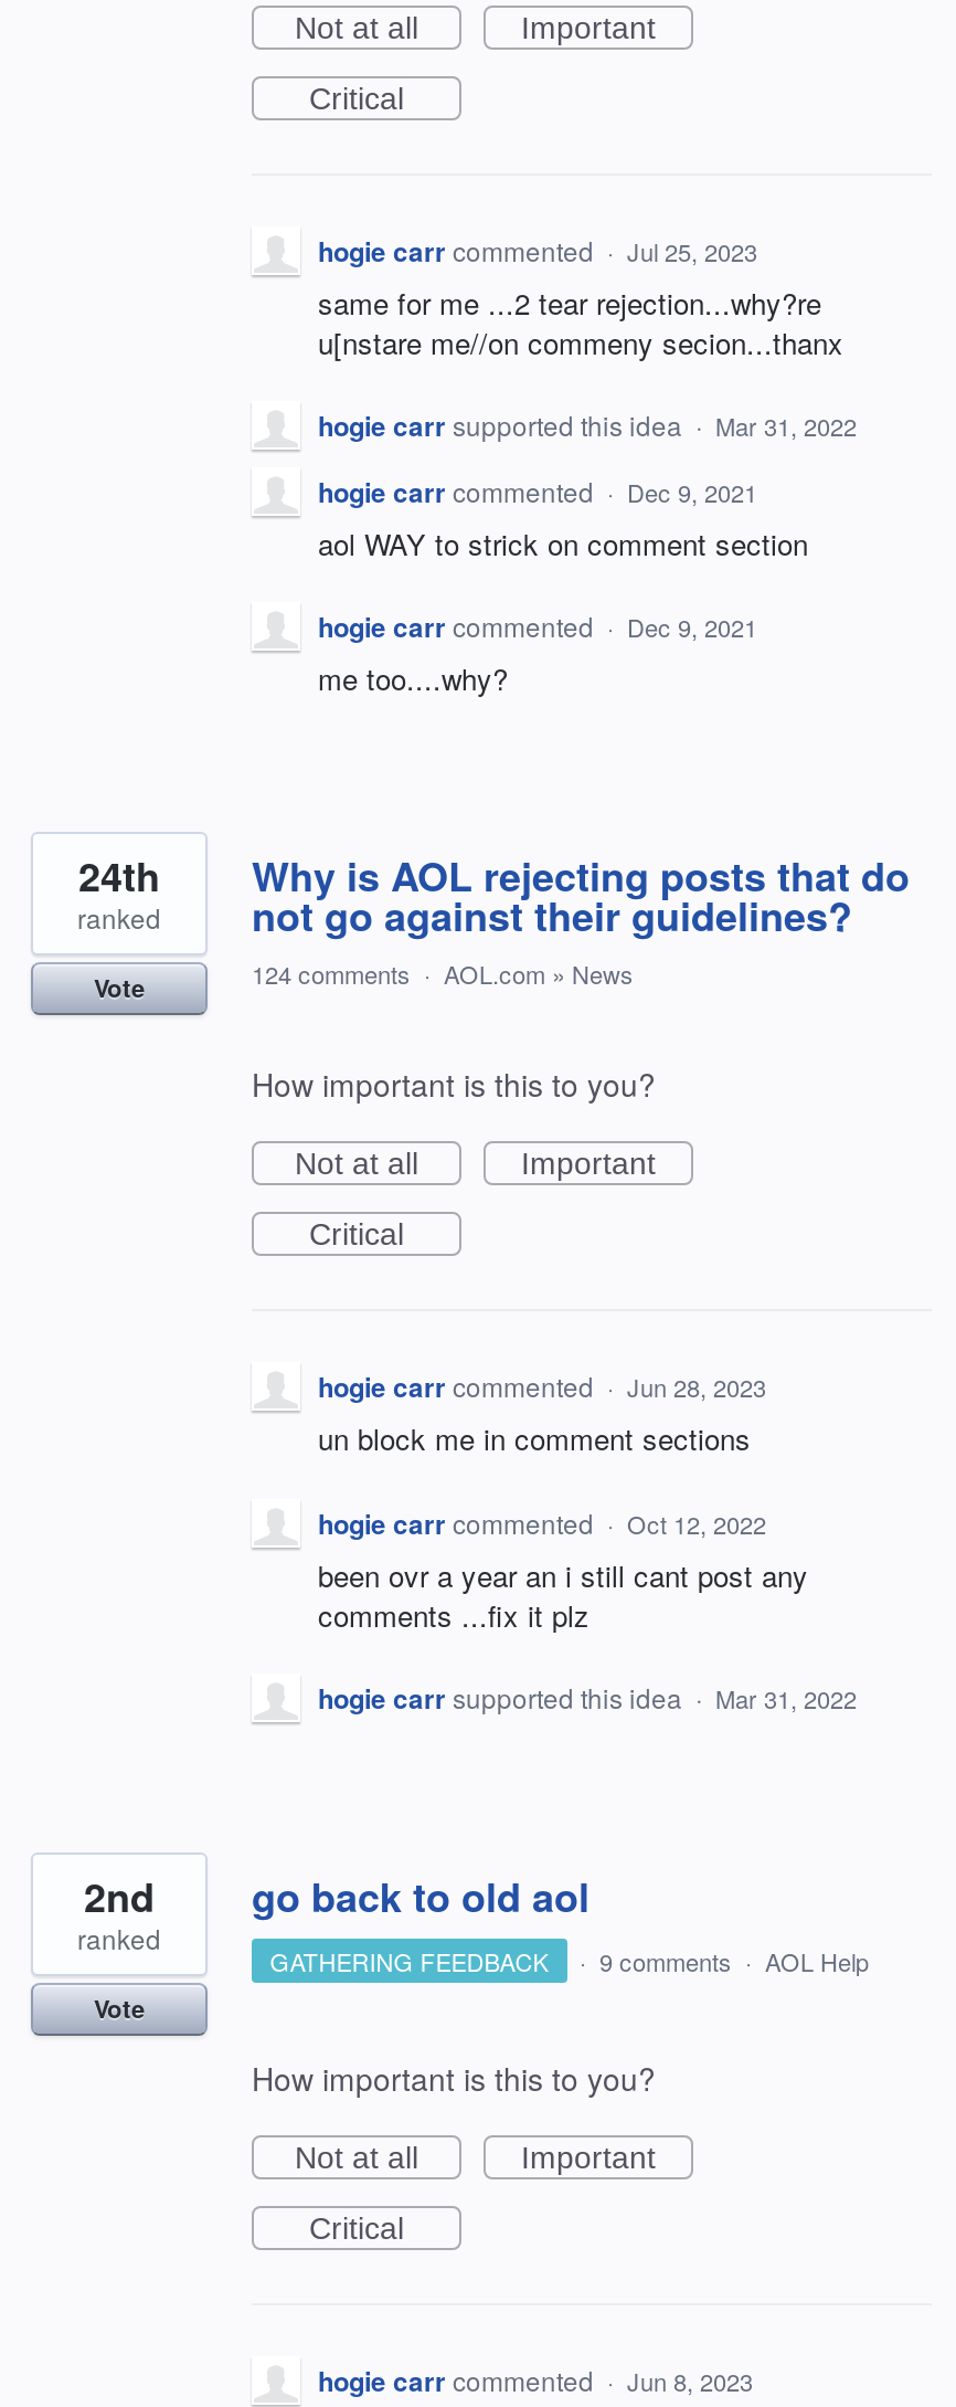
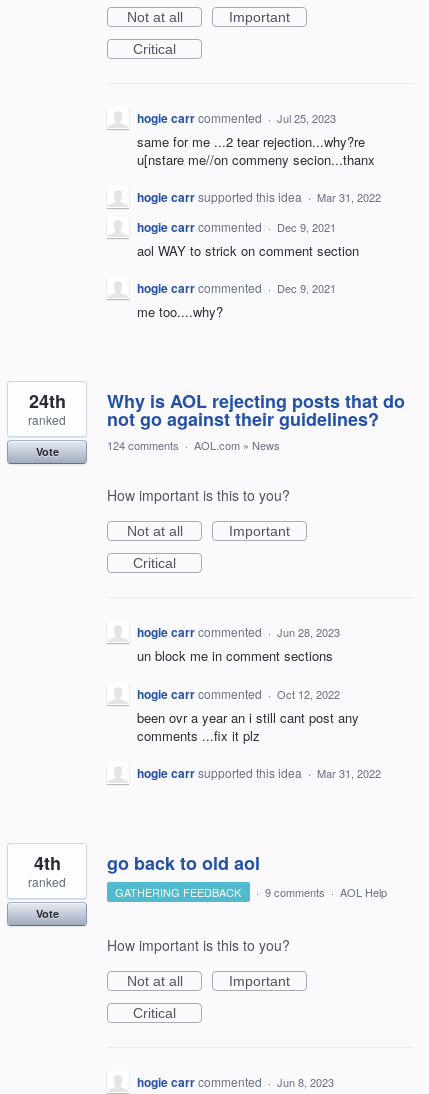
[84,1867,589,1925] 2nd go back to old aol -> [33,850,260,876] 4th go back to old aol

